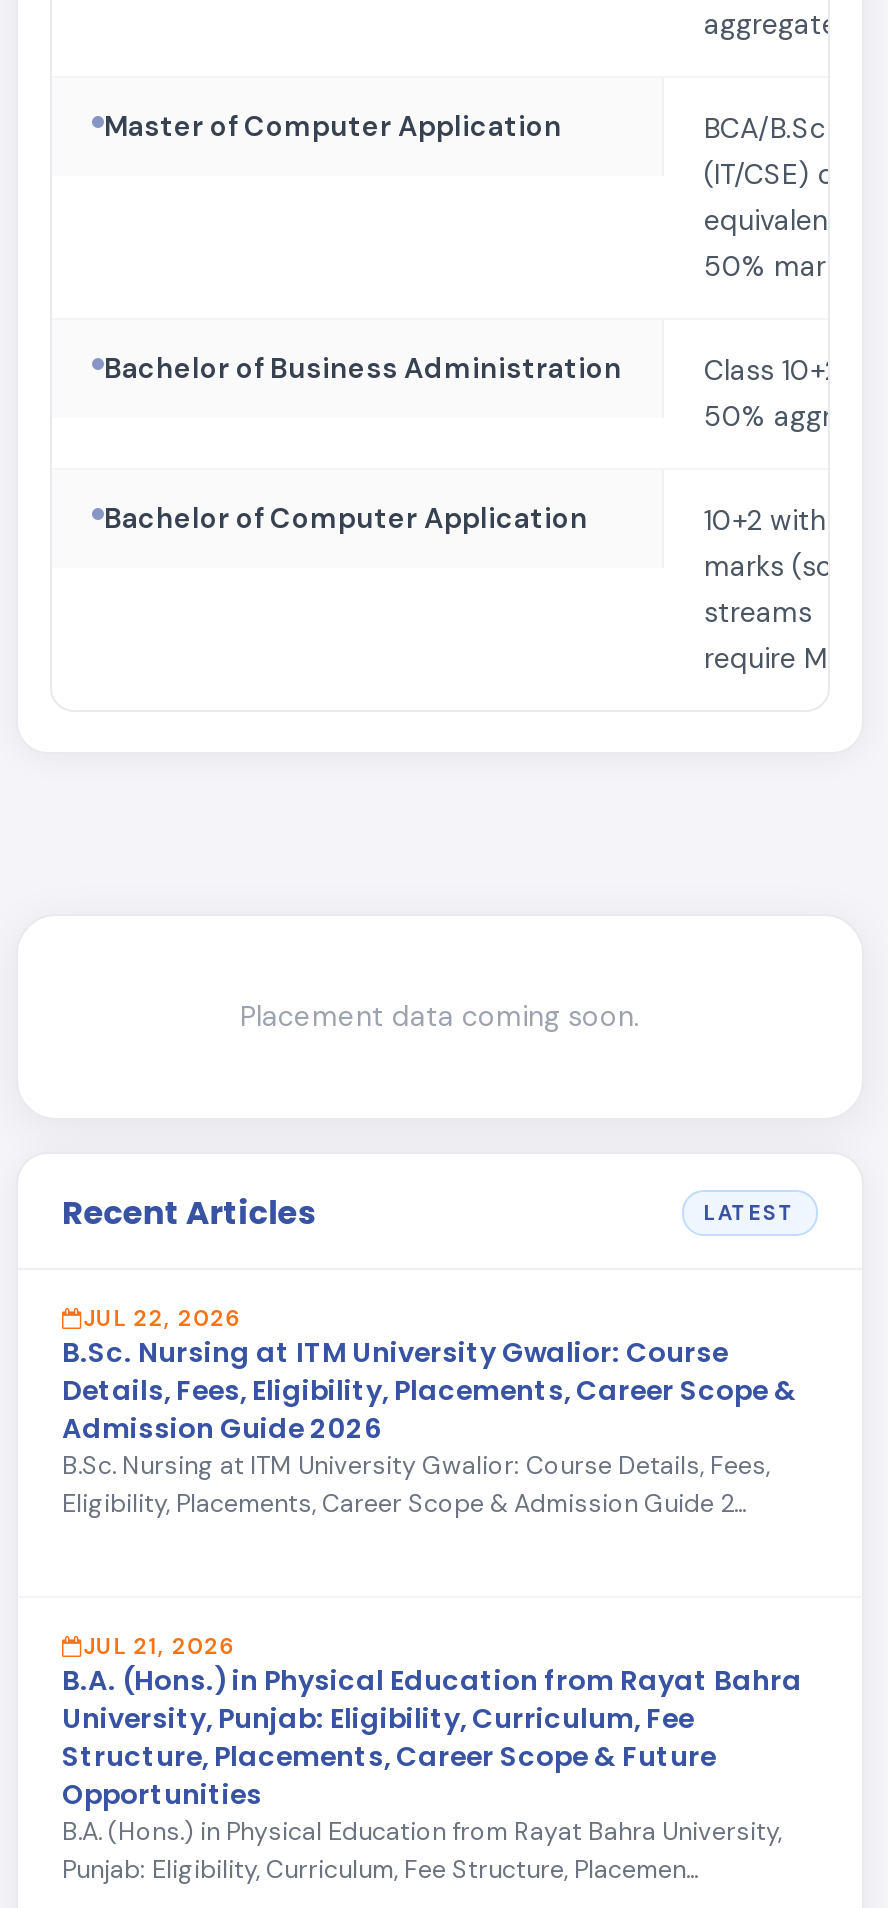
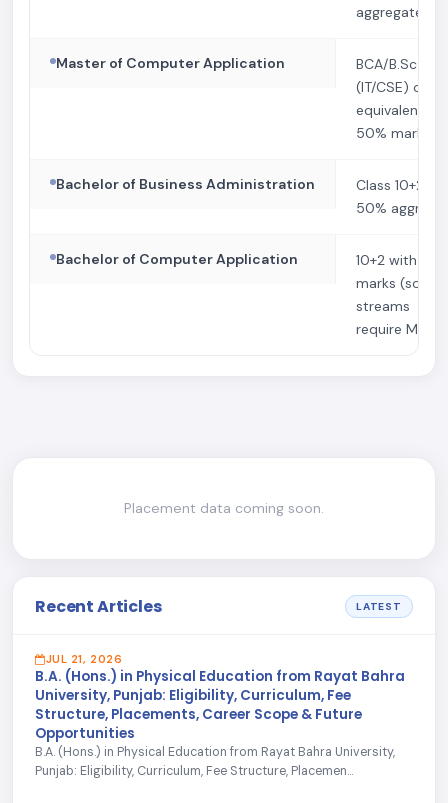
[62,1304,796,1520] JUL 22, 2026 | B.Sc. Nursing at ITM University Gwalior: Course | Details, Fees, Eligibility, Placements, Career Scope & | Admission Guide 2026 | B.Sc. Nursing at ITM University Gwalior: Course Details, Fees, | Eligibility, Placements, Career Scope & Admission Guide 2... -> none

